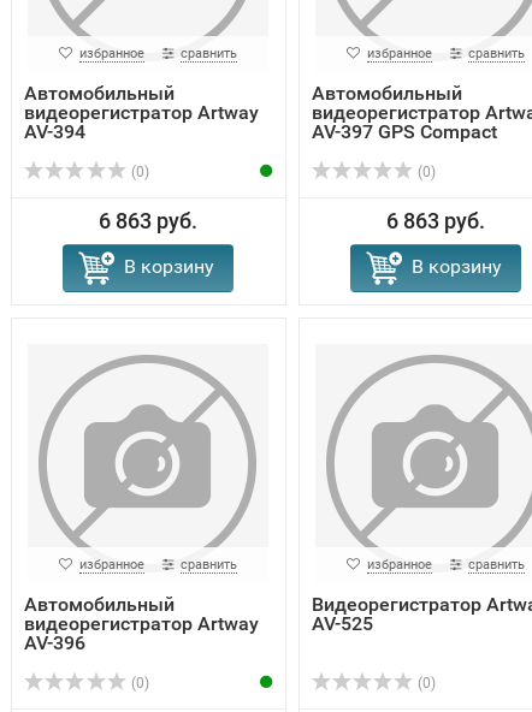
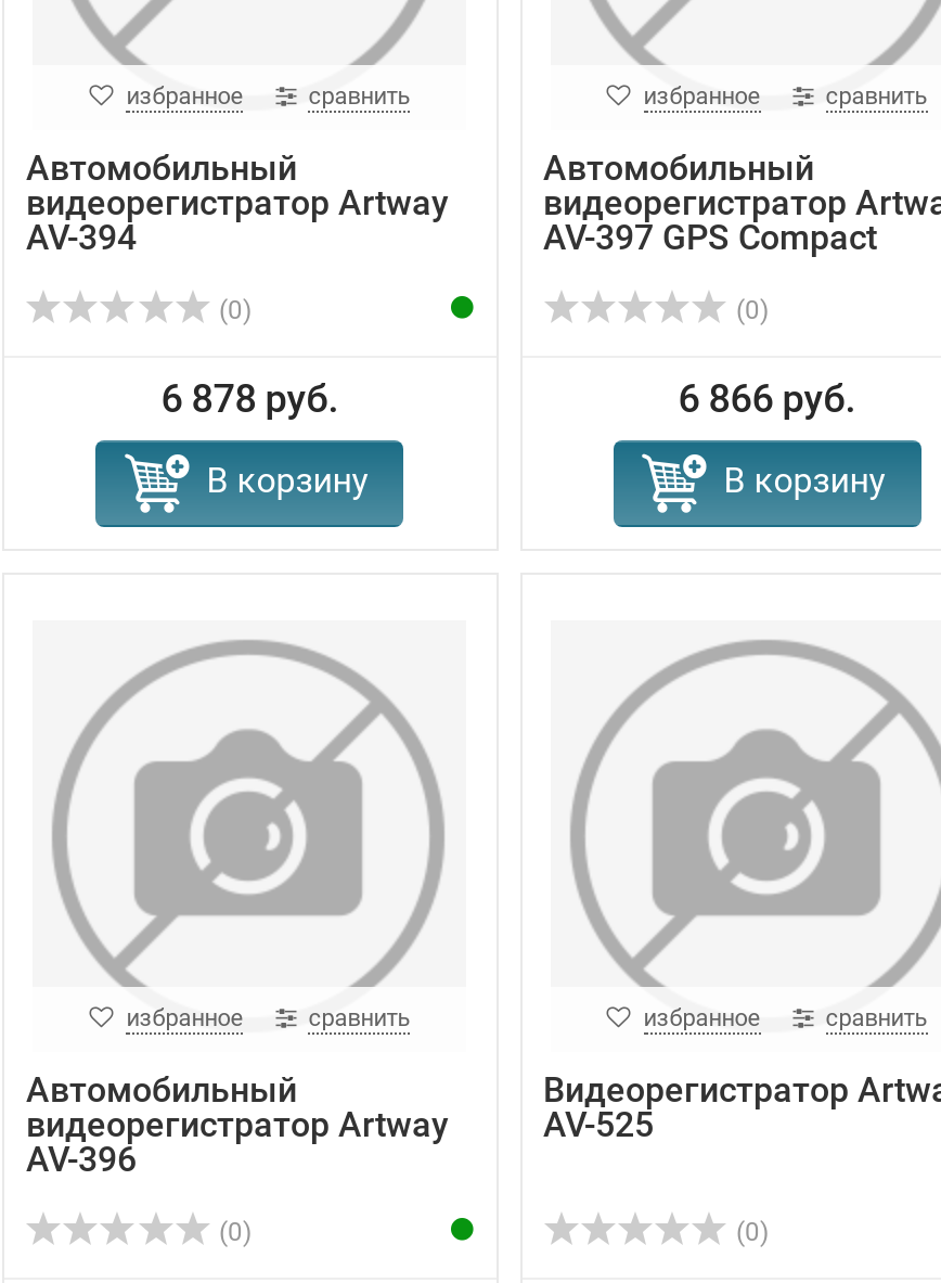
[99,208,198,234] 6 863 руб. -> [161,376,339,421] 6 878 руб.
[386,208,485,234] 6 863 руб. -> [678,376,856,421] 6 866 руб.

